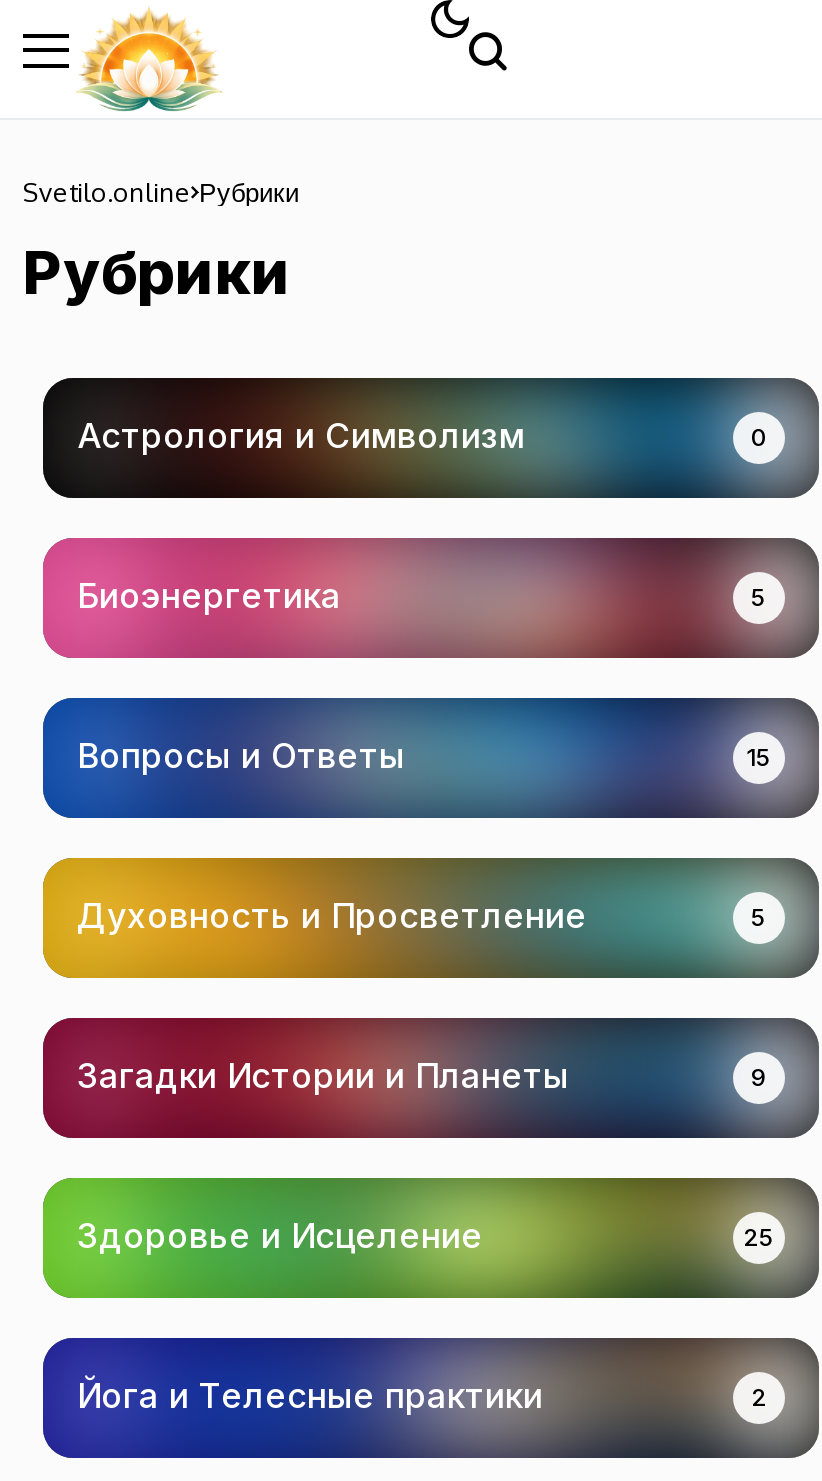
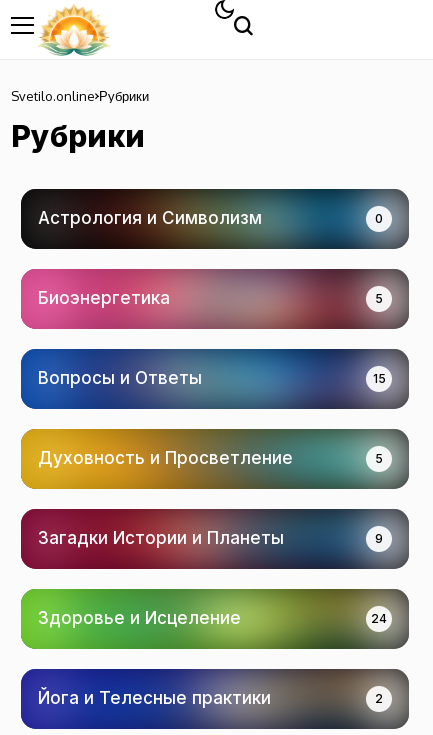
[743,1223,775,1253] 25 -> [371,611,387,626] 24

